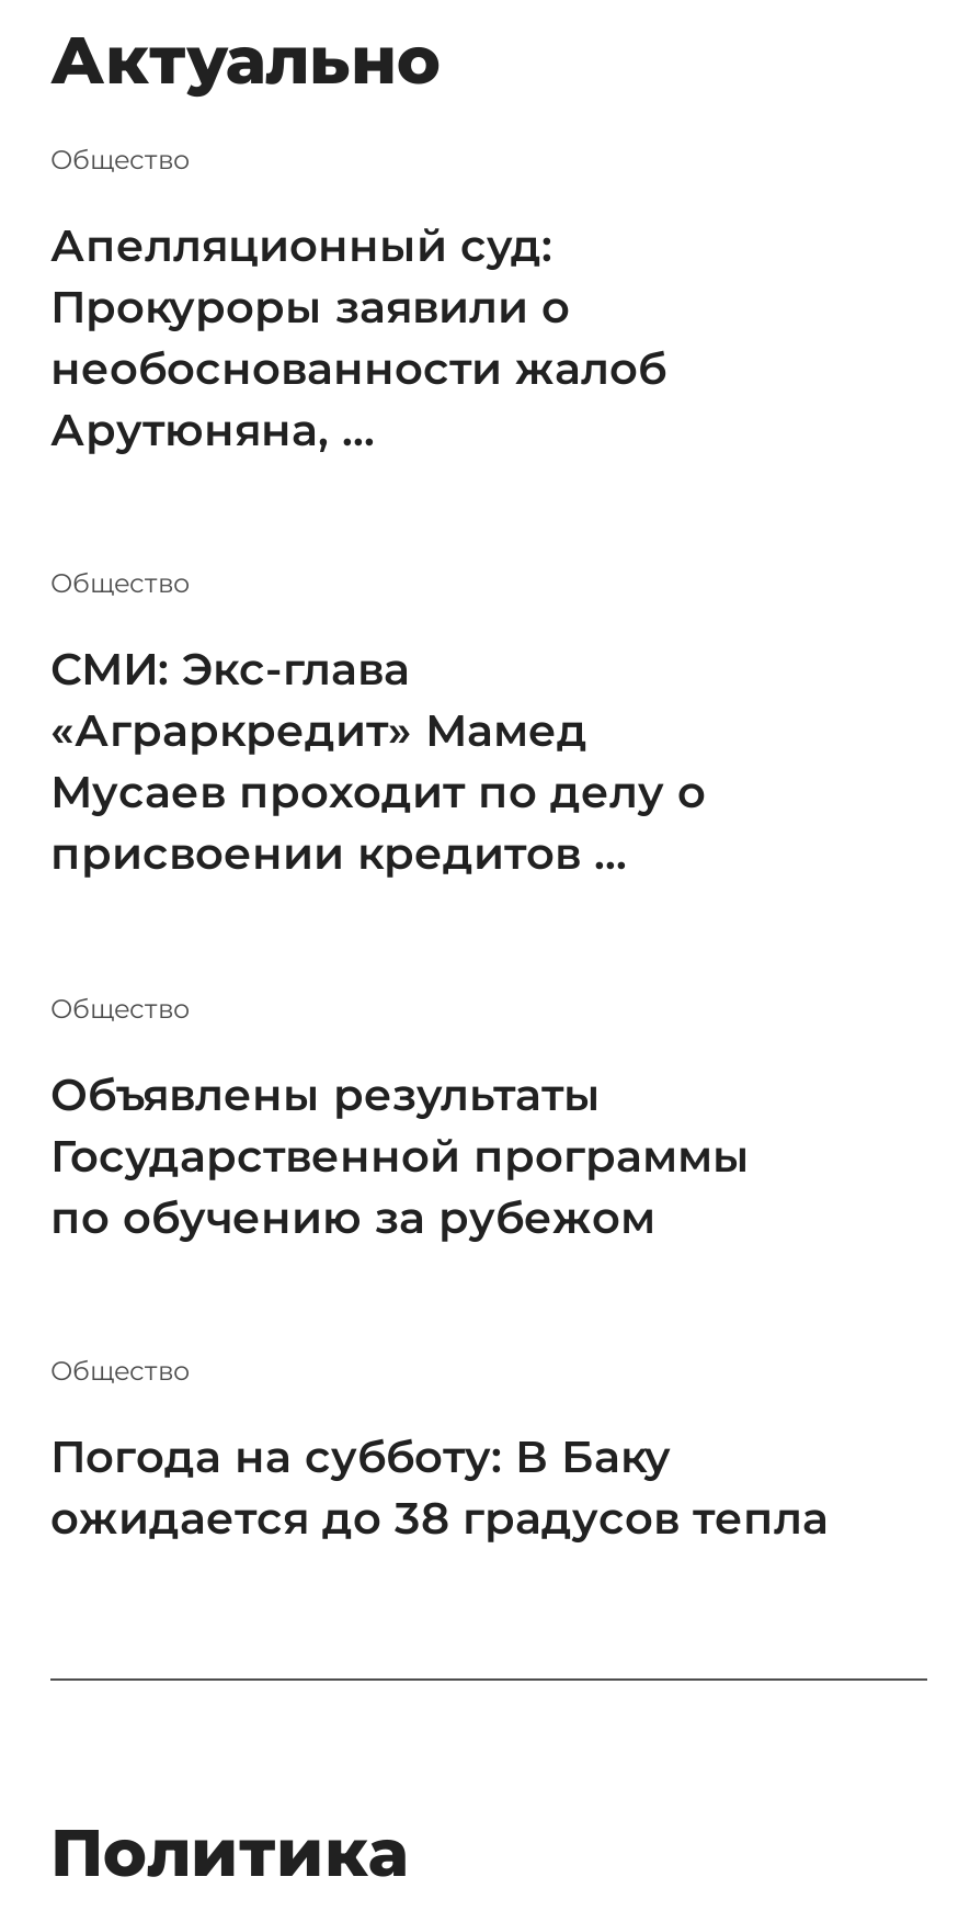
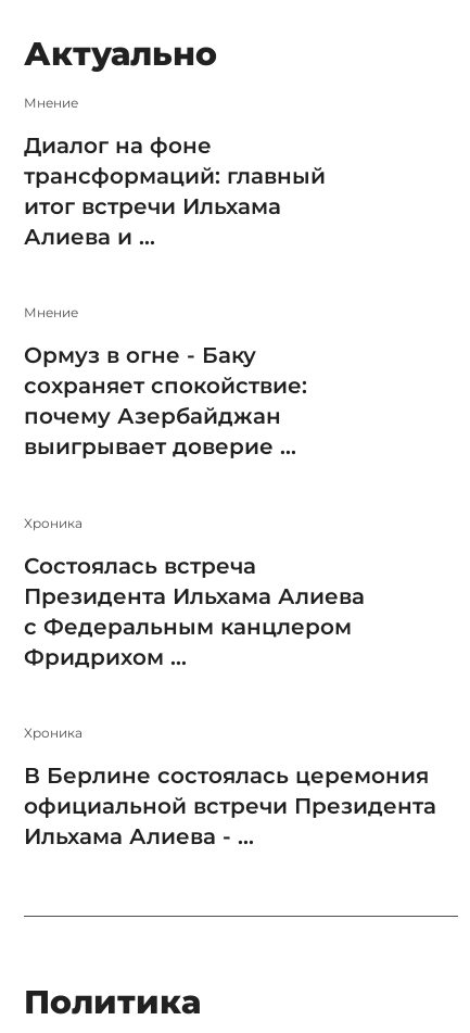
[50,143,191,176] Общество -> [24,95,78,111] Мнение
[50,219,666,456] Апелляционный суд: | Прокуроры заявили о | необоснованности жалоб | Арутюняна, ... -> [24,132,326,250] Диалог на фоне | трансформаций: главный | итог встречи Ильхама | Алиева и ...
[50,567,191,600] Общество -> [24,305,78,321] Мнение
[50,643,706,880] СМИ: Экс-глава | «Аграркредит» Мамед | Мусаев проходит по делу о | присвоении кредитов ... -> [24,342,307,460] Ормуз в огне - Баку | сохраняет спокойствие: | почему Азербайджан | выигрывает доверие ...
[50,991,191,1024] Общество -> [24,515,82,531] Xроника
[50,1068,750,1243] Объявлены результаты | Государственной программы | по обучению за рубежом -> [24,552,365,670] Состоялась встреча | Президента Ильхама Алиева | с Федеральным канцлером | Фридрихом ...
[50,1354,191,1387] Общество -> [24,725,82,741] Xроника
[50,1431,829,1545] Погода на субботу: В Баку | ожидается до 38 градусов тепла -> [24,763,436,849] В Берлине состоялась церемония | официальной встречи Президента | Ильхама Алиева - ...

